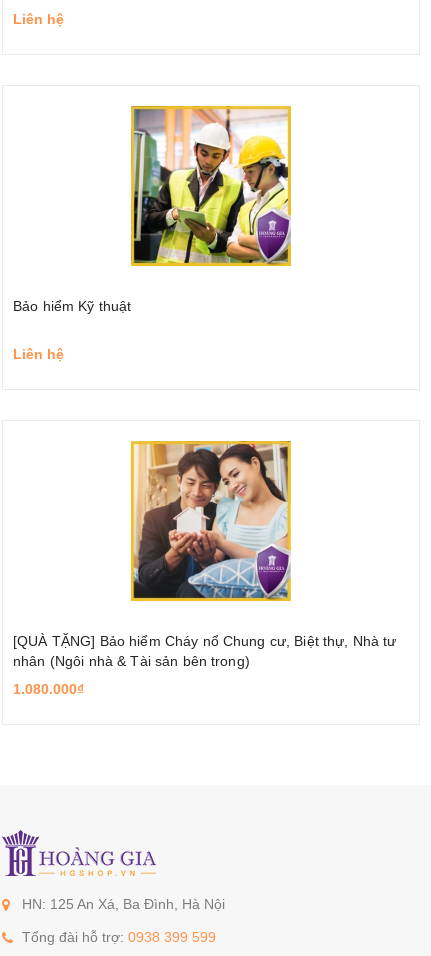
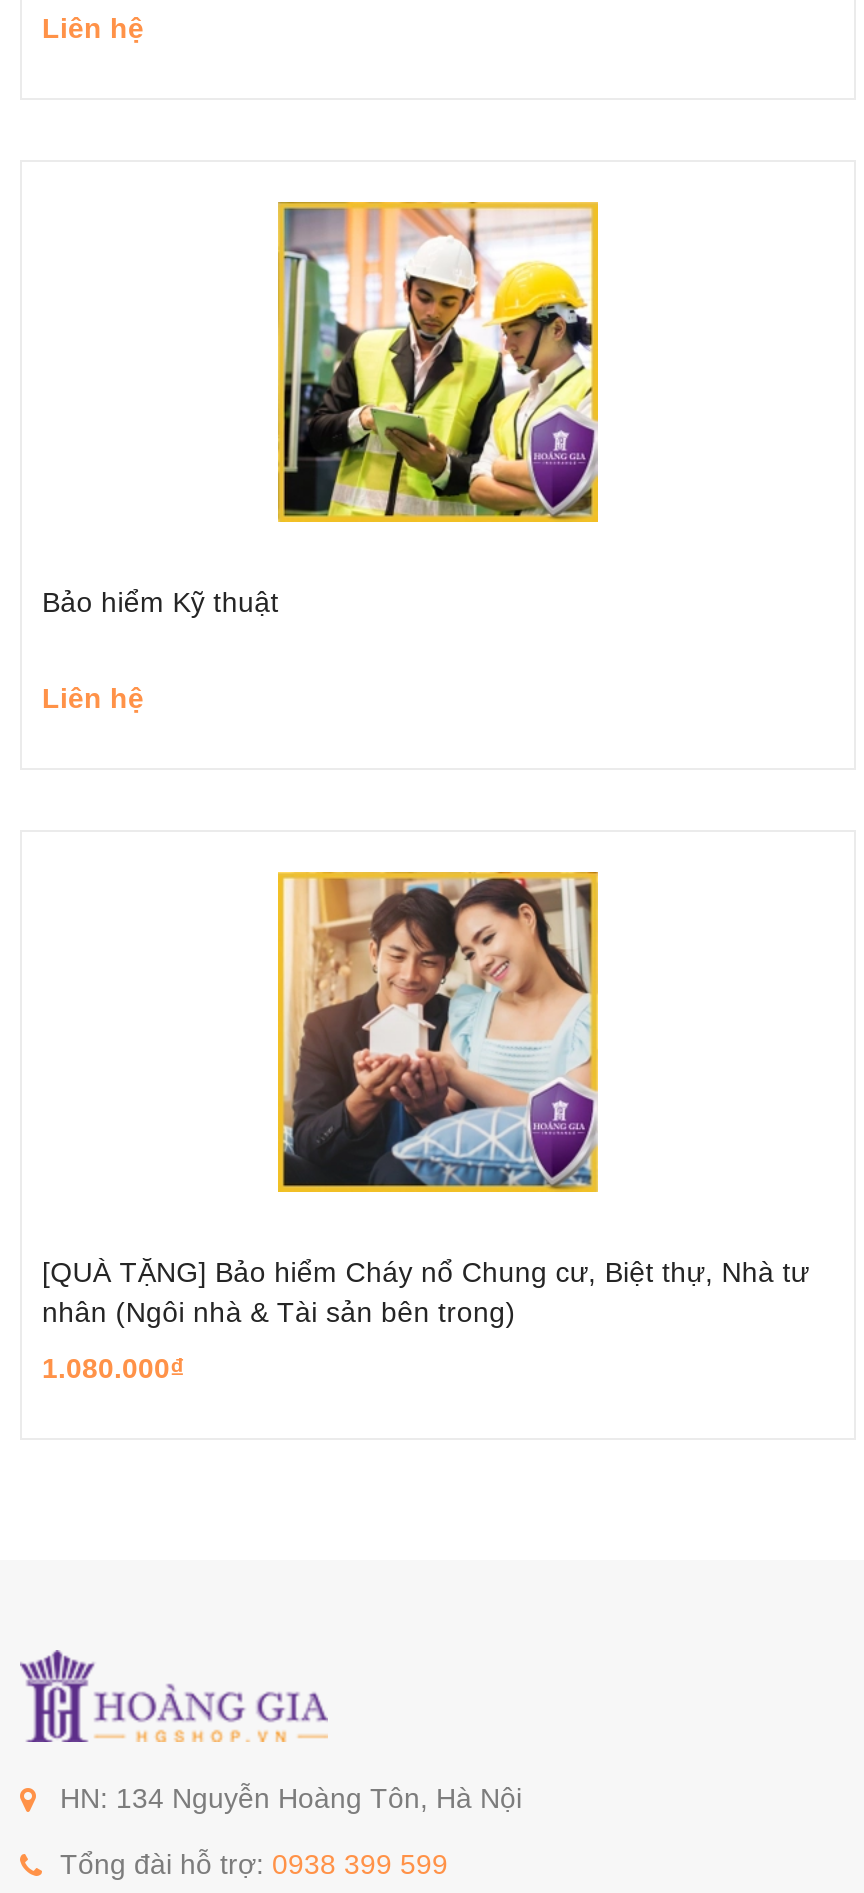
[22,896,225,912] HN: 125 An Xá, Ba Đình, Hà Nội -> [60,1782,522,1814] HN: 134 Nguyễn Hoàng Tôn, Hà Nội

